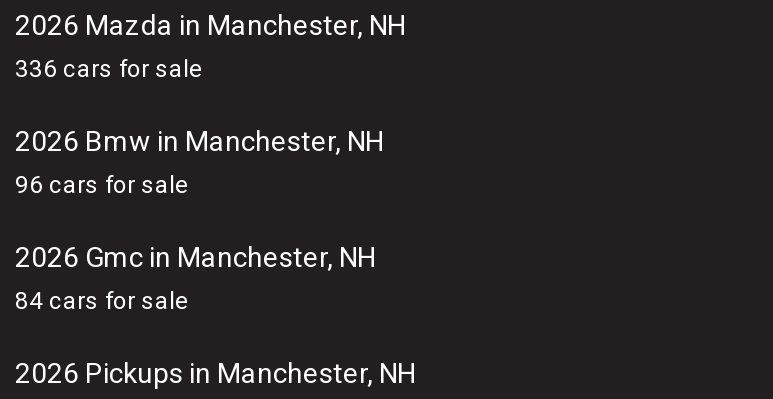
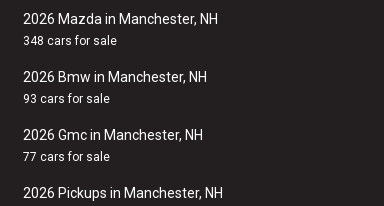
[15,55,203,83] 336 cars for sale -> [23,34,117,48] 348 cars for sale
[15,171,189,199] 96 cars for sale -> [23,92,110,106] 93 cars for sale
[15,287,189,315] 84 cars for sale -> [23,150,110,164] 77 cars for sale

